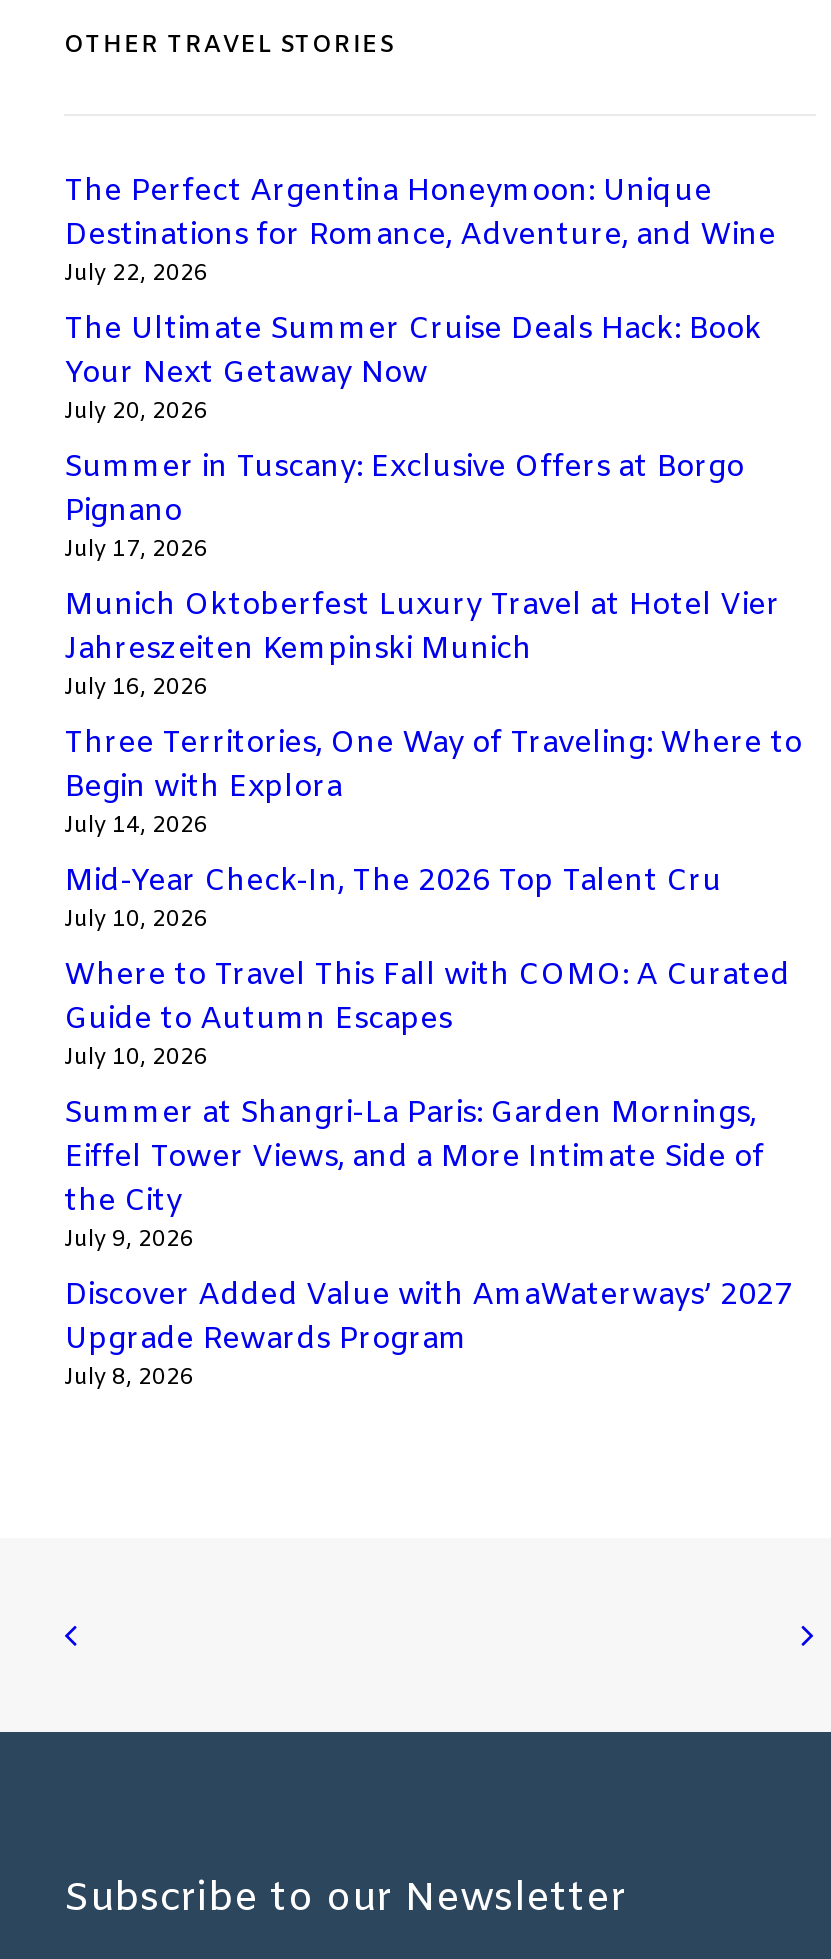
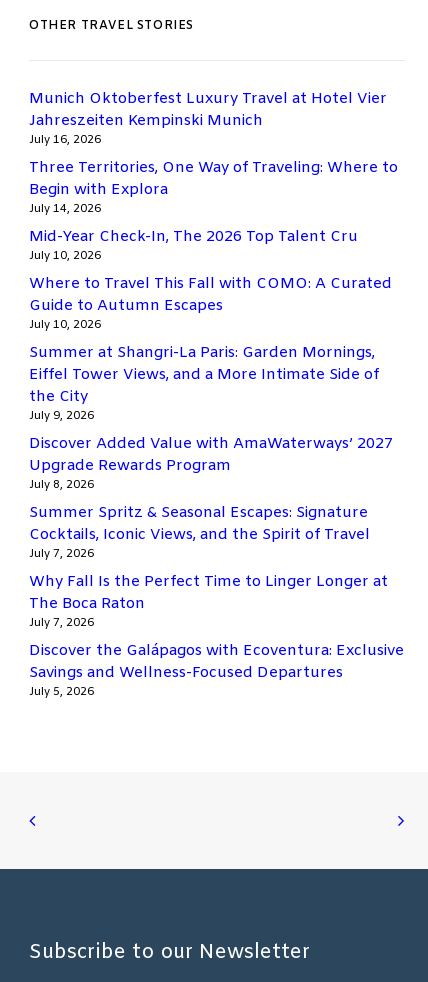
[64,172,776,564] The Perfect Argentina Honeymoon: Unique | Destinations for Romance, Adventure, and Wine | July 22, 2026 | The Ultimate Summer Cruise Deals Hack: Book | Your Next Getaway Now | July 20, 2026 | Summer in Tuscany: Exclusive Offers at Borgo | Pignano | July 17, 2026 -> none
moved [64,586,802,1392] -> [29,89,398,492]: Munich Oktoberfest Luxury Travel at Hotel Vier | Jahreszeiten Kempinski Munich | July 16, 2026 | ... | Upgrade Rewards Program | July 8, 2026
none -> [29,503,404,699] Summer Spritz & Seasonal Escapes: Signature | Cocktails, Iconic Views, and the Spirit of Travel | July 7, 2026 | Why Fall Is the Perfect Time to Linger Longer at | The Boca Raton | July 7, 2026 | Discover the Galápagos with Ecoventura: Exclusive | Savings and Wellness-Focused Departures | July 5, 2026

